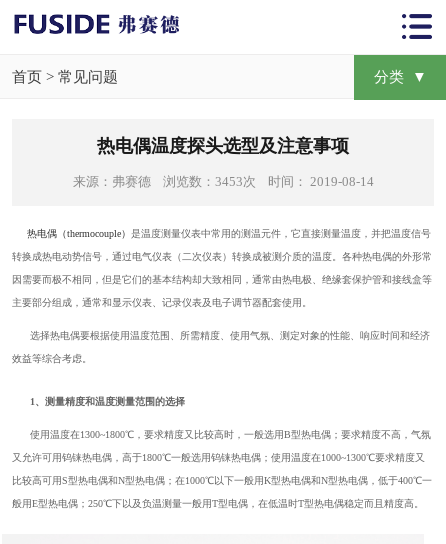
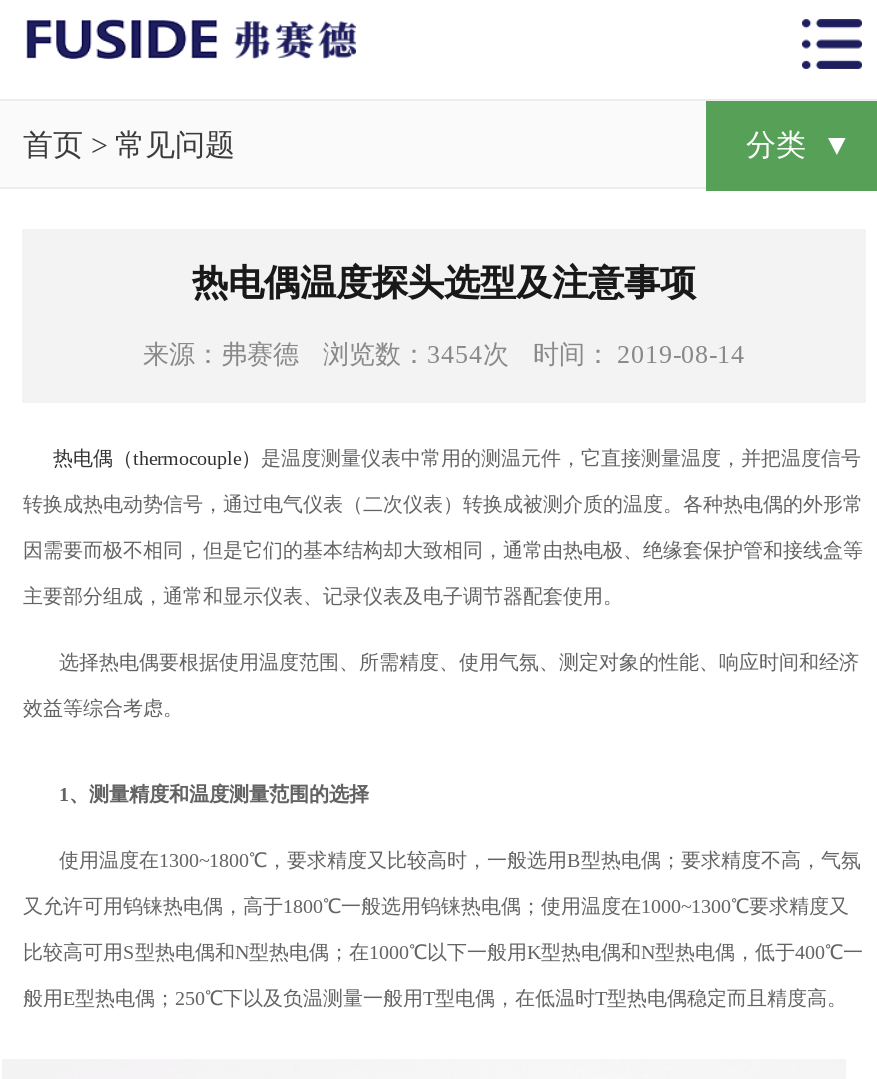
[72,174,373,189] 来源：弗赛德 浏览数：3453次 时间： 2019-08-14 -> [143,339,745,369] 来源：弗赛德 浏览数：3454次 时间： 2019-08-14

